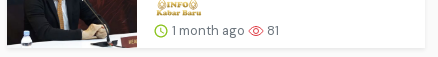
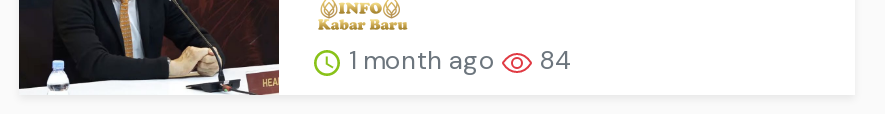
[169,22,279,39] 1 month ago 81 -> [343,43,573,77] 1 month ago 84

